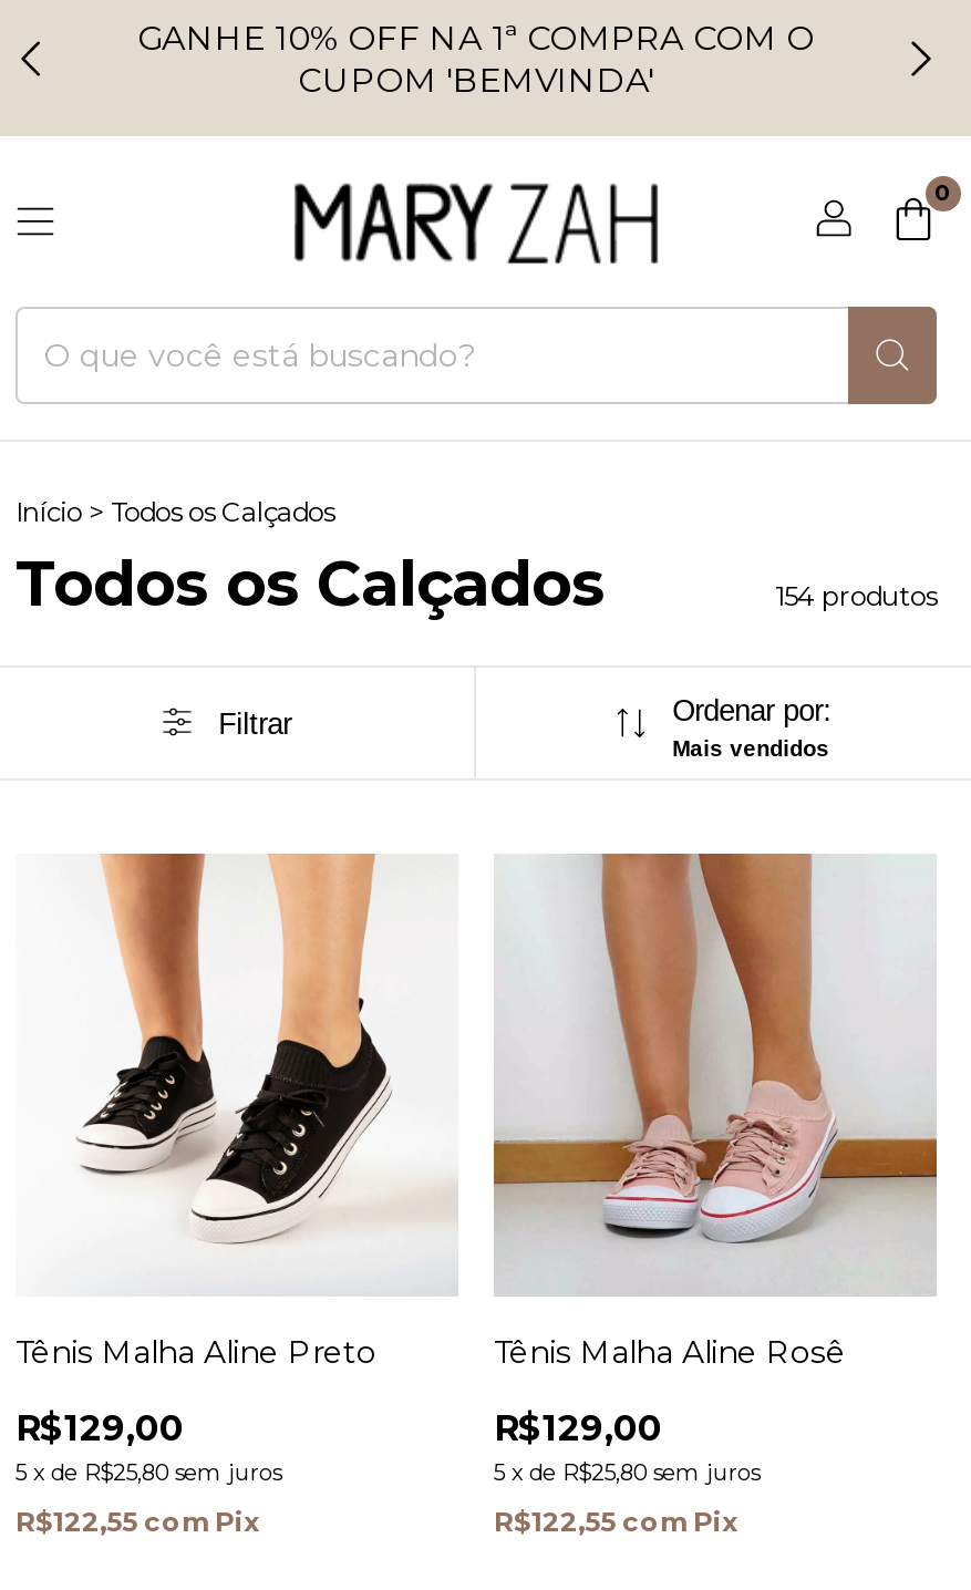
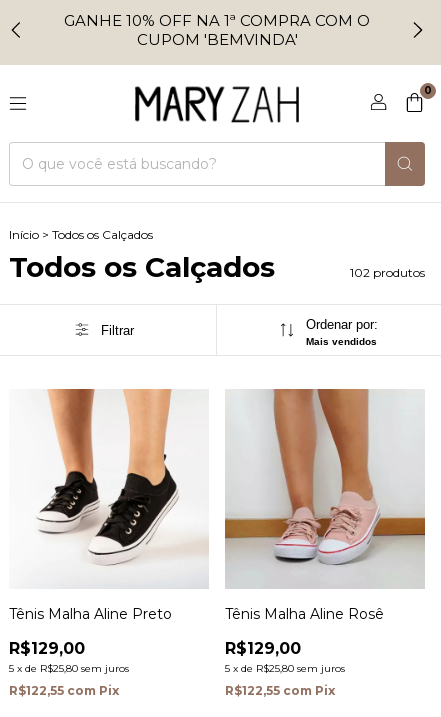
[775,579,937,612] 154 produtos -> [350,265,425,280] 102 produtos

